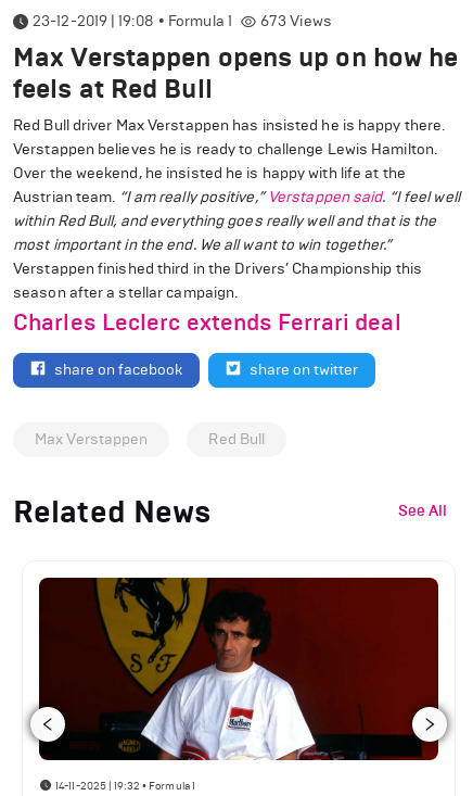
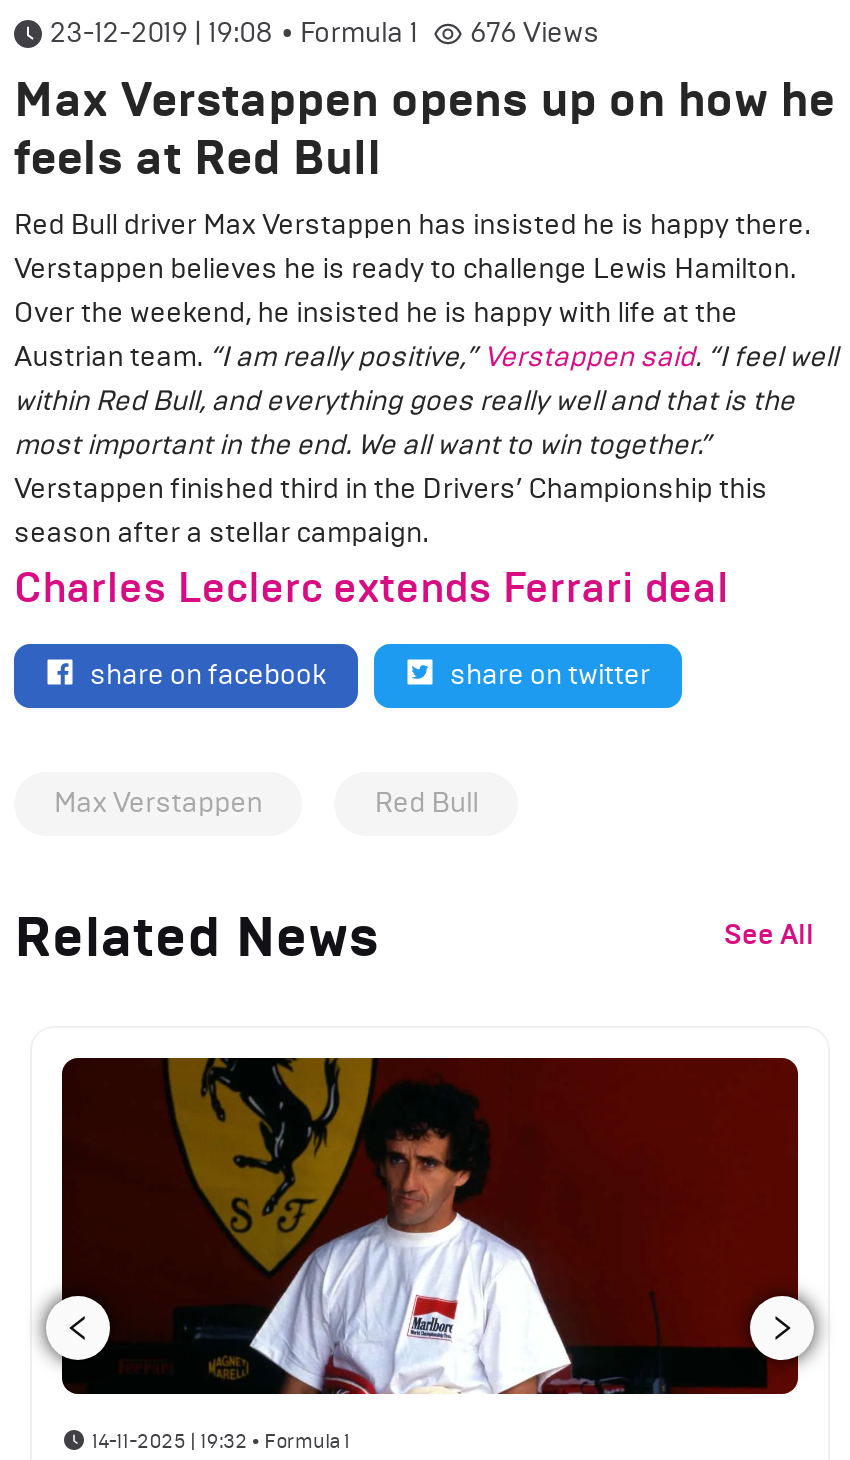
[260,12,332,30] 673 Views -> [470,16,600,50] 676 Views

